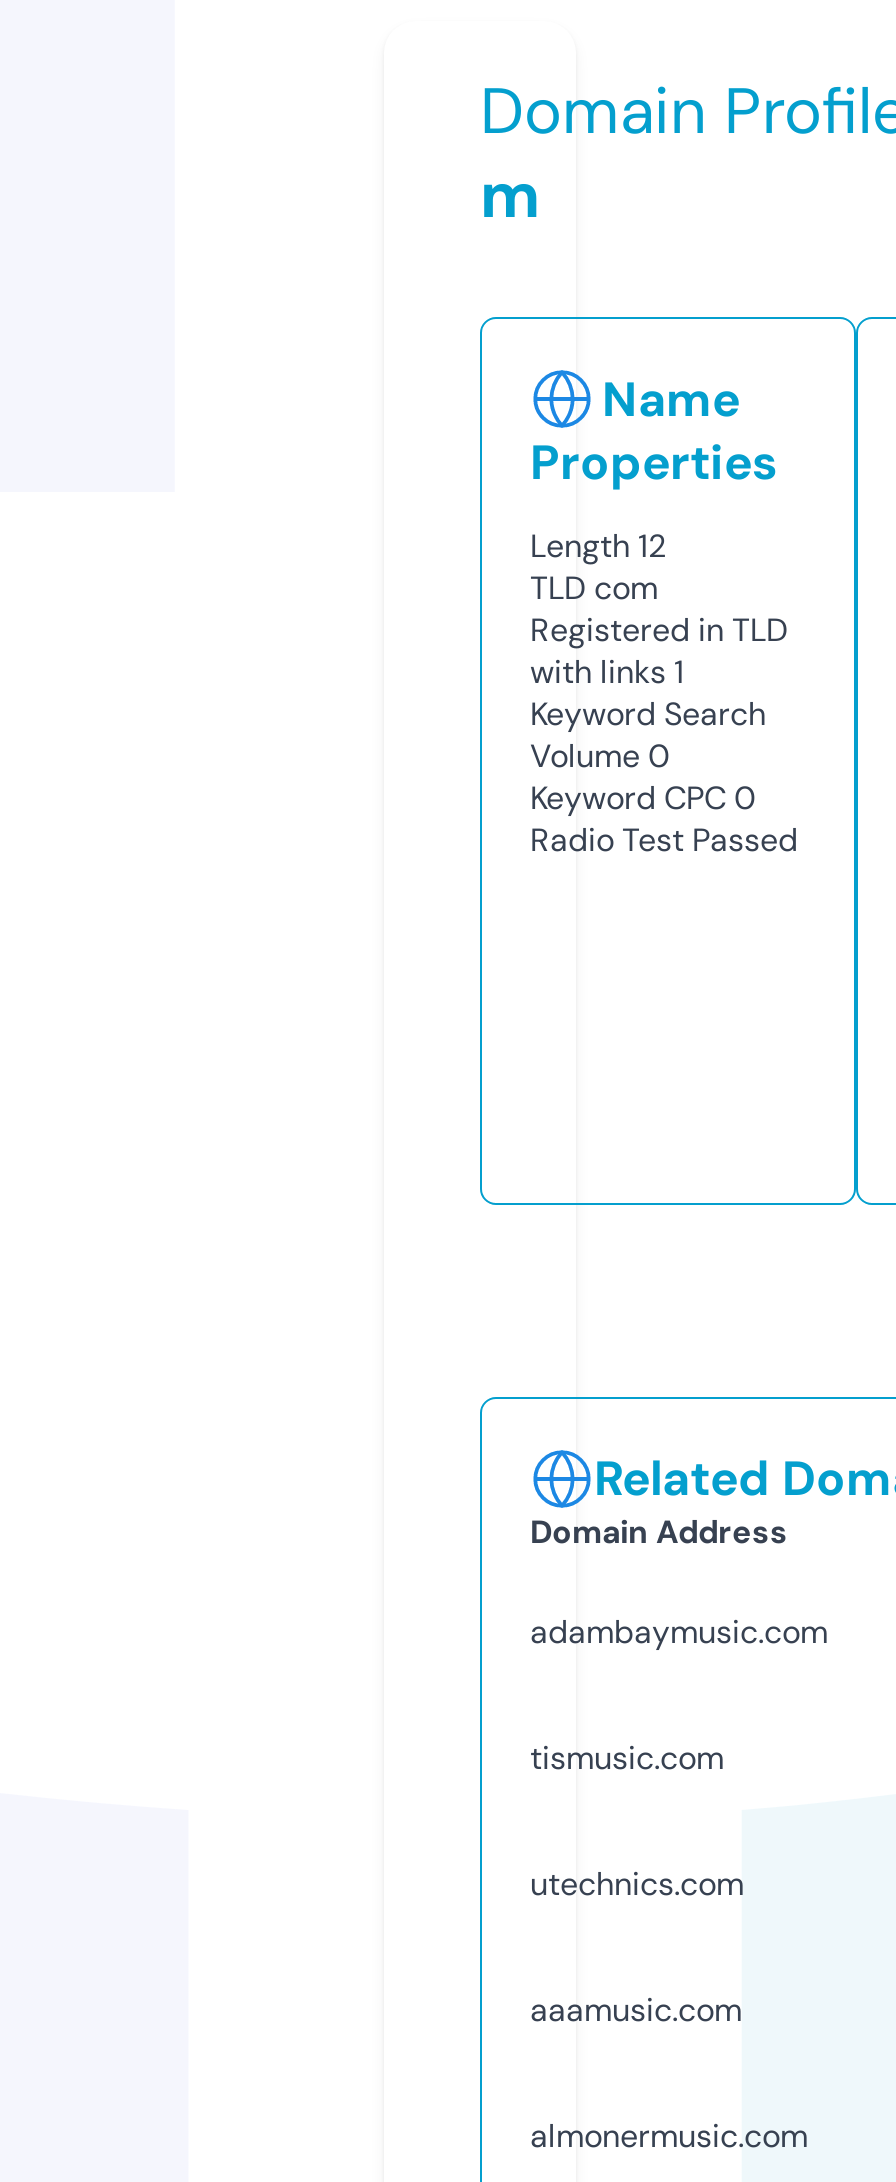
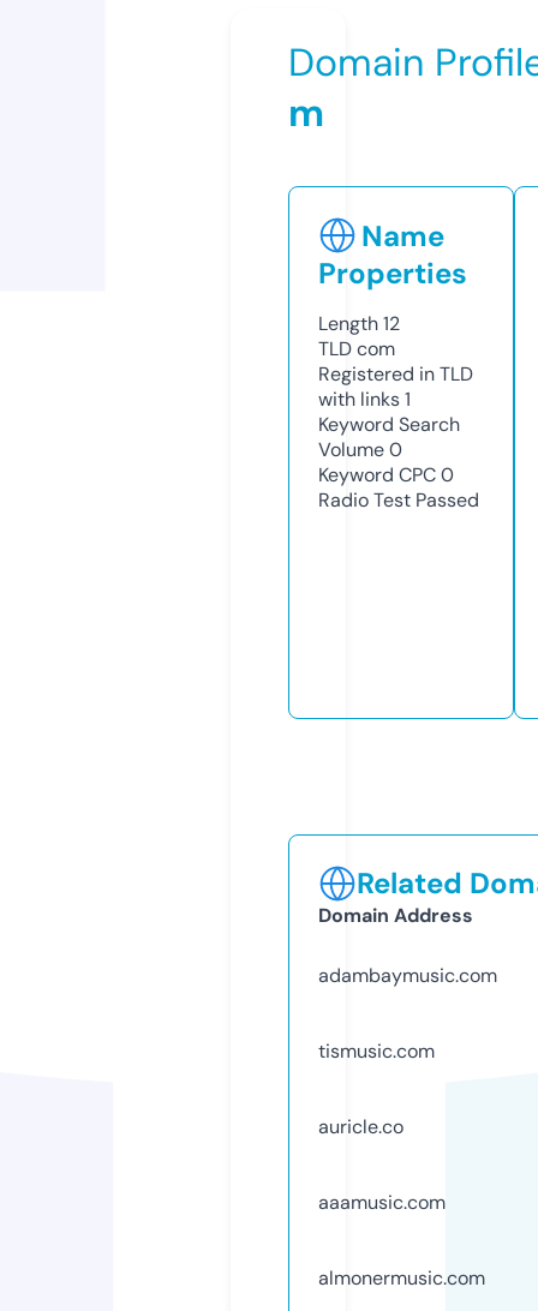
[530,1863,744,1905] utechnics.com -> [318,1114,403,1139] auricle.co

